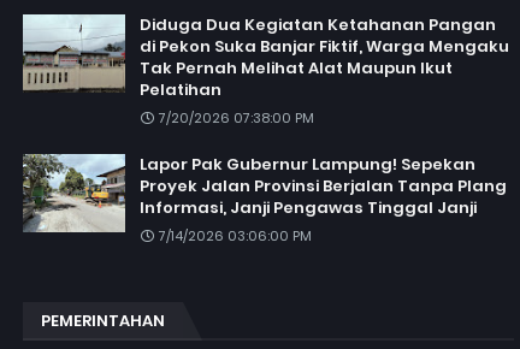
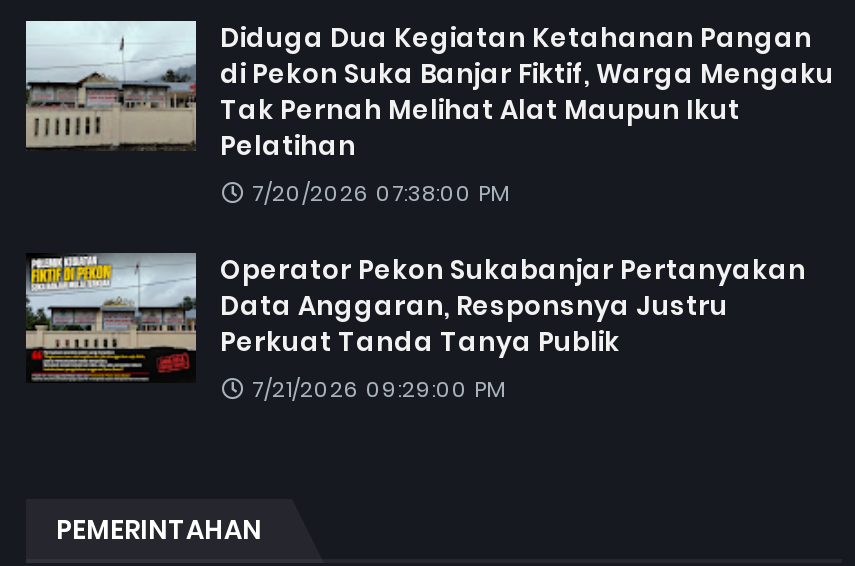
[22,153,507,246] [image] | Lapor Pak Gubernur Lampung! Sepekan | Proyek Jalan Provinsi Berjalan Tanpa Plang | Informasi, Janji Pengawas Tinggal Janji | 7/14/2026 03:06:00 PM -> [24,251,806,406] [image] | Operator Pekon Sukabanjar Pertanyakan | Data Anggaran, Responsnya Justru | Perkuat Tanda Tanya Publik | 7/21/2026 09:29:00 PM

